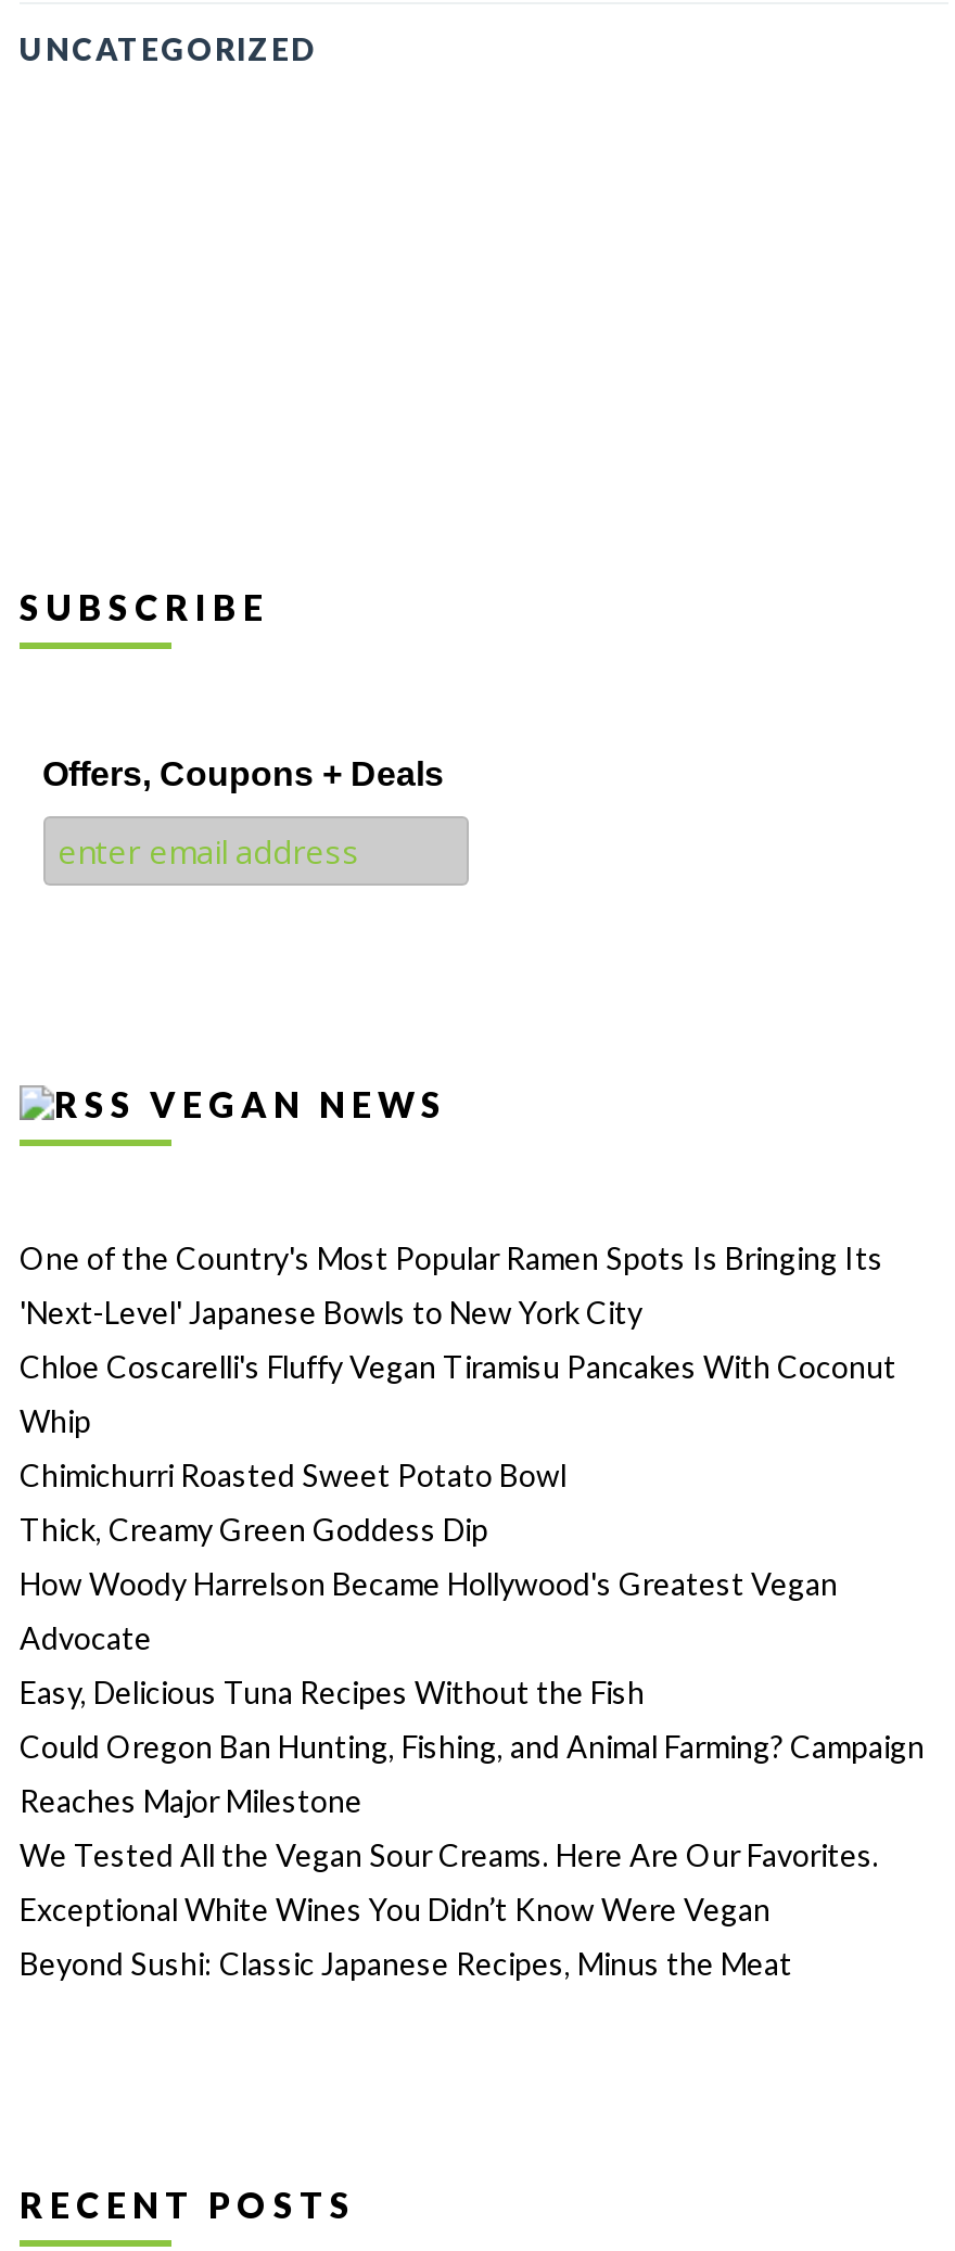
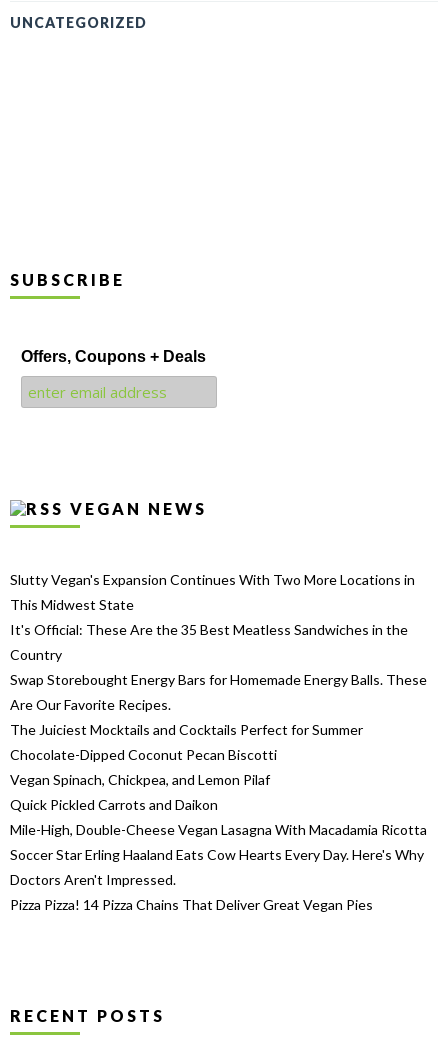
[20,1239,883,1275] One of the Country's Most Popular Ramen Spots Is Bringing Its -> [10,571,415,588] Slutty Vegan's Expansion Continues With Two More Locations in
[20,1293,642,1330] 'Next-Level' Japanese Bowls to New York City -> [10,596,134,613] This Midwest State
[20,1347,896,1384] Chloe Coscarelli's Fluffy Vegan Tiramisu Pancakes With Coconut -> [10,621,408,638] It's Official: These Are the 35 Best Meatless Sandwiches in the
[20,1401,91,1438] Whip -> [10,646,62,663] Country
[20,1456,566,1493] Chimichurri Roasted Sweet Potato Bowl -> [10,671,427,688] Swap Storebought Energy Bars for Homemade Energy Balls. These
[20,1510,488,1547] Thick, Creamy Green Goddess Dip -> [10,696,171,713] Are Our Favorite Recipes.
[20,1564,838,1601] How Woody Harrelson Became Hollywood's Greatest Vegan -> [10,721,363,738] The Juiciest Mocktails and Cocktails Perfect for Summer
[20,1618,152,1655] Advocate -> [10,746,277,763] Chocolate-Dipped Coconut Pecan Biscotti
[20,1673,645,1710] Easy, Delicious Tuna Recipes Without the Fish -> [10,771,270,788] Vegan Spinach, Chickpea, and Lemon Pilaf
[20,1727,925,1764] Could Oregon Ban Hunting, Fishing, and Animal Farming? Campaign -> [10,796,218,813] Quick Pickled Carrots and Daikon
[20,1781,362,1818] Reaches Major Milestone -> [10,821,427,838] Mile-High, Double-Cheese Vegan Lasagna With Macadamia Ricotta
[20,1836,879,1872] We Tested All the Vegan Sour Creams. Here Are Our Favorites. -> [10,846,424,863] Soccer Star Erling Haaland Eats Cow Hearts Every Day. Here's Why
[20,1890,771,1927] Exceptional White Wines You Didn’t Know Were Vegan -> [10,871,176,888] Doctors Aren't Impressed.
[20,1944,792,1981] Beyond Sushi: Classic Japanese Recipes, Minus the Meat -> [10,896,373,913] Pizza Pizza! 14 Pizza Chains That Deliver Great Vegan Pies

